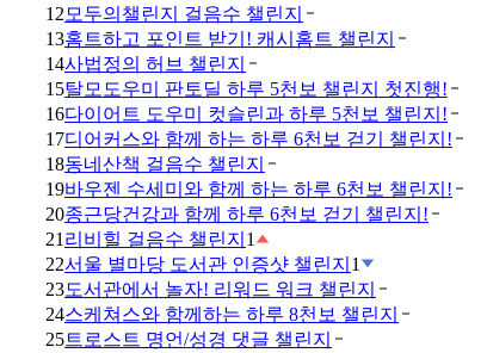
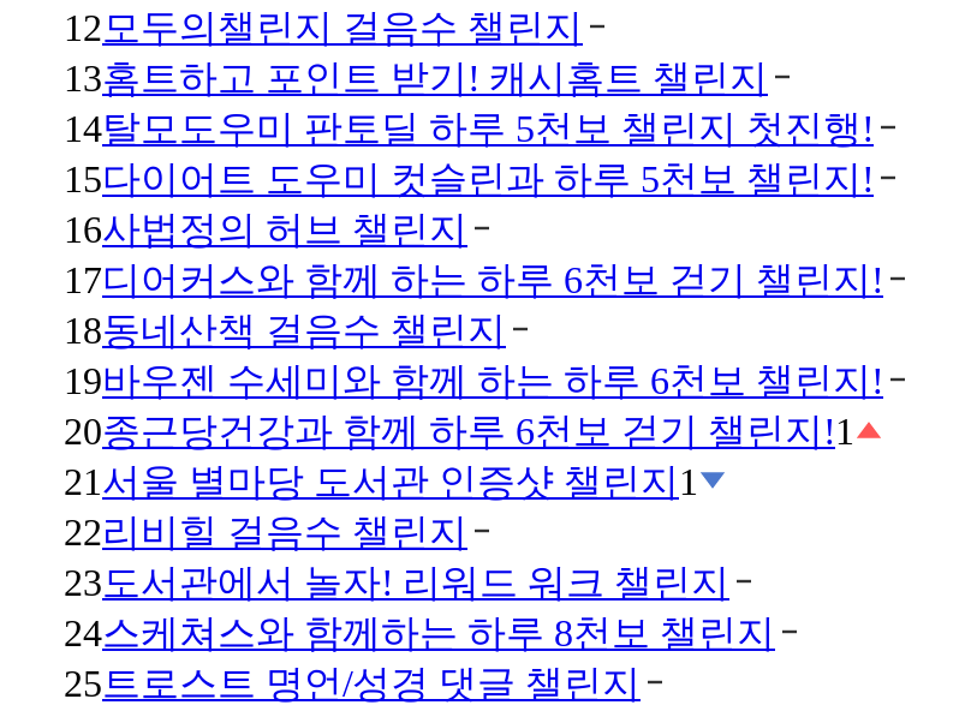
[45,54,448,124] 14사법정의 허브 챌린지 | 15탈모도우미 판토딜 하루 5천보 챌린지 첫진행! | 16다이어트 도우미 컷슬린과 하루 5천보 챌린지! -> [64,108,874,250] 14탈모도우미 판토딜 하루 5천보 챌린지 첫진행! | 15다이어트 도우미 컷슬린과 하루 5천보 챌린지! | 16사법정의 허브 챌린지
[45,204,429,274] 20종근당건강과 함께 하루 6천보 걷기 챌린지! | 21리비힐 걸음수 챌린지 1 | 22서울 별마당 도서관 인증샷 챌린지 1 -> [64,411,854,552] 20종근당건강과 함께 하루 6천보 걷기 챌린지! 1 | 21 서울 별마당 도서관 인증샷 챌린지 1 | 22리비힐 걸음수 챌린지

